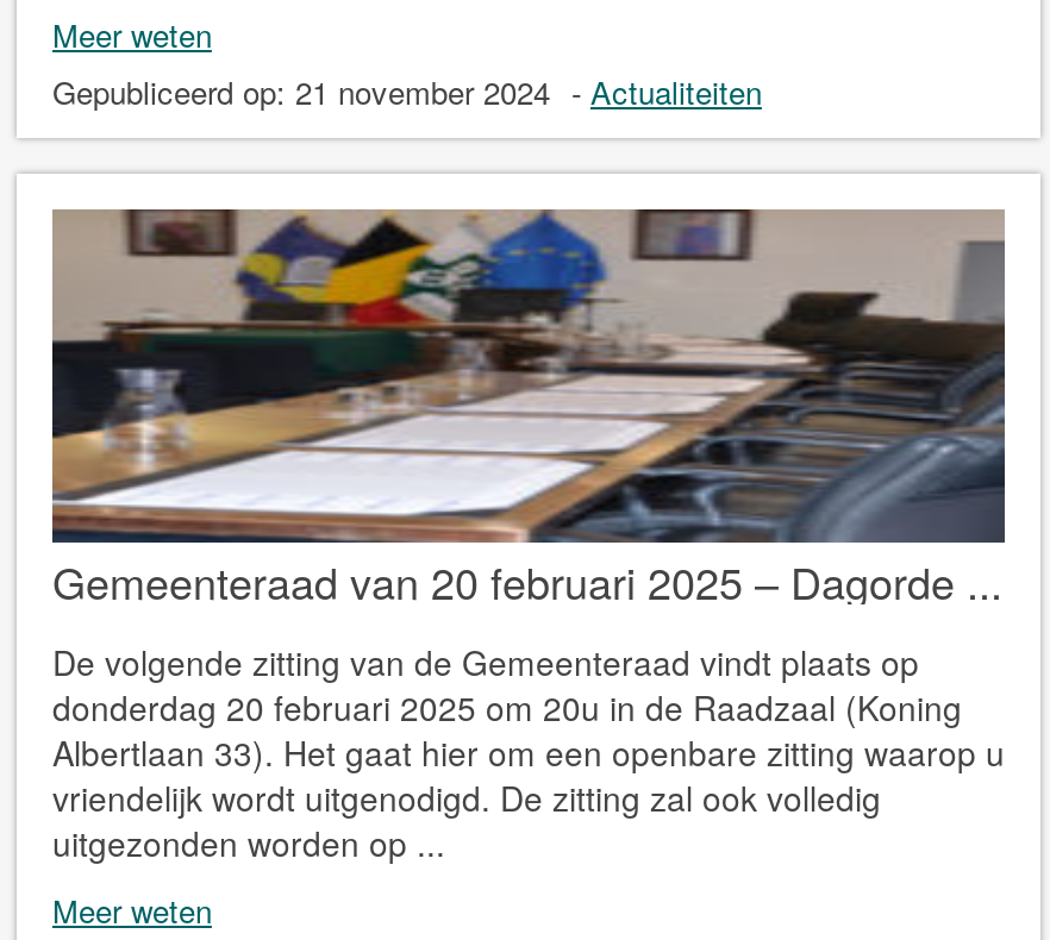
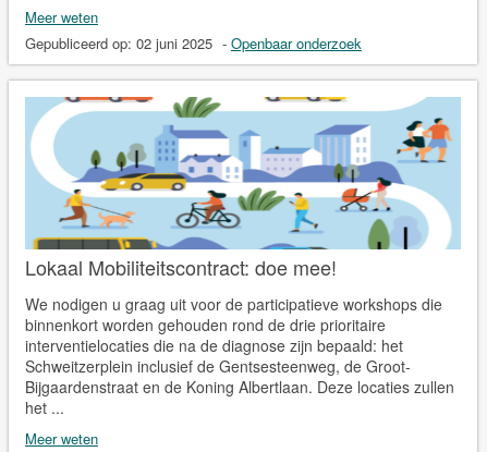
[52,68,762,114] Gepubliceerd op: 21 november 2024 - Actualiteiten -> [25,32,362,53] Gepubliceerd op: 02 juni 2025 - Openbaar onderzoek
[50,207,1007,866] [image] | Gemeenteraad van 20 februari 2025 – Dagorde ... | De volgende zitting van de Gemeenteraad vindt plaats op | donderdag 20 februari 2025 om 20u in de Raadzaal (Koning | Albertlaan 33). Het gaat hier om een openbare zitting waarop u | vriendelijk wordt uitgenodigd. De zitting zal ook volledig | uitgezonden worden op ... -> [25,96,461,418] [image] | Lokaal Mobiliteitscontract: doe mee! | We nodigen u graag uit voor de participatieve workshops die | binnenkort worden gehouden rond de drie prioritaire | interventielocaties die na de diagnose zijn bepaald: het | Schweitzerplein inclusief de Gentsesteenweg, de Groot- | Bijgaardenstraat en de Koning Albertlaan. Deze locaties zullen | het ...

